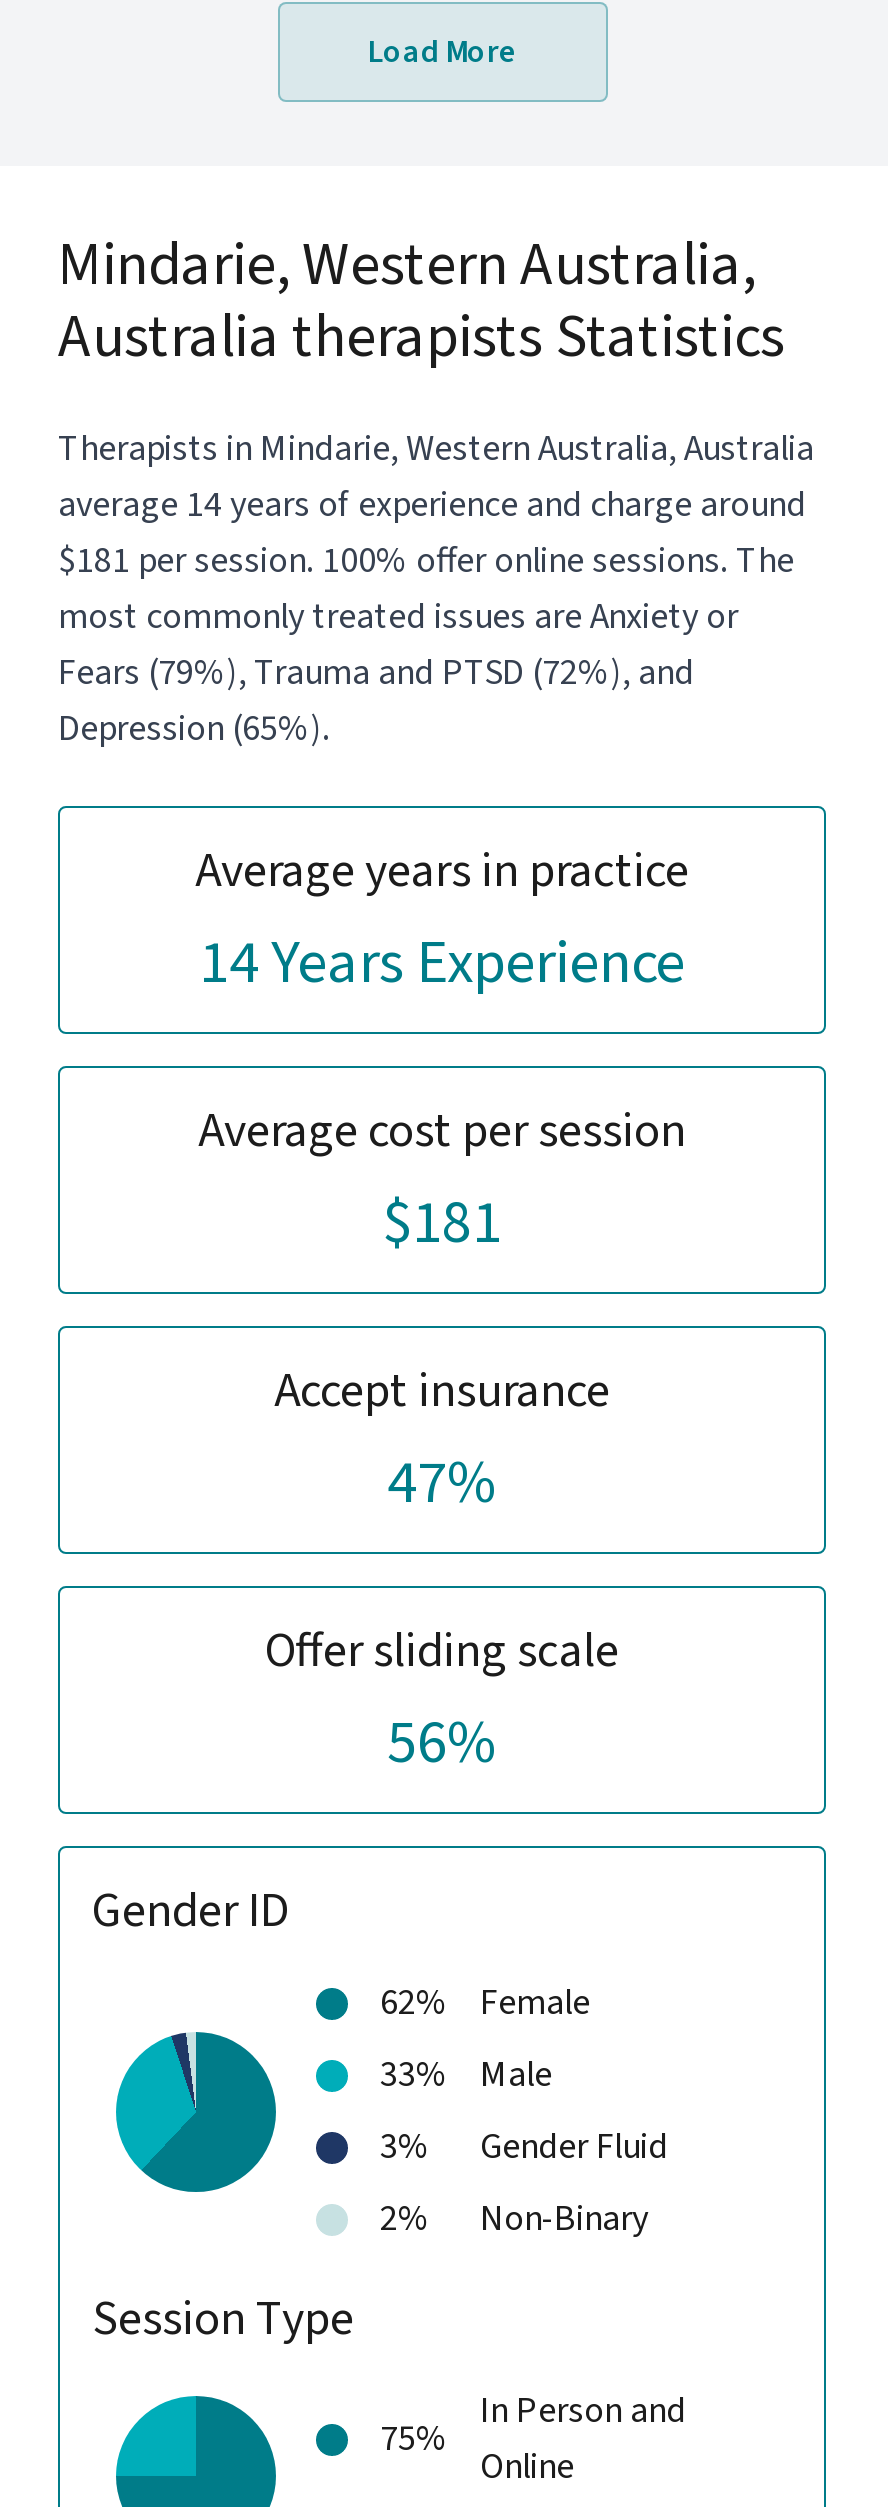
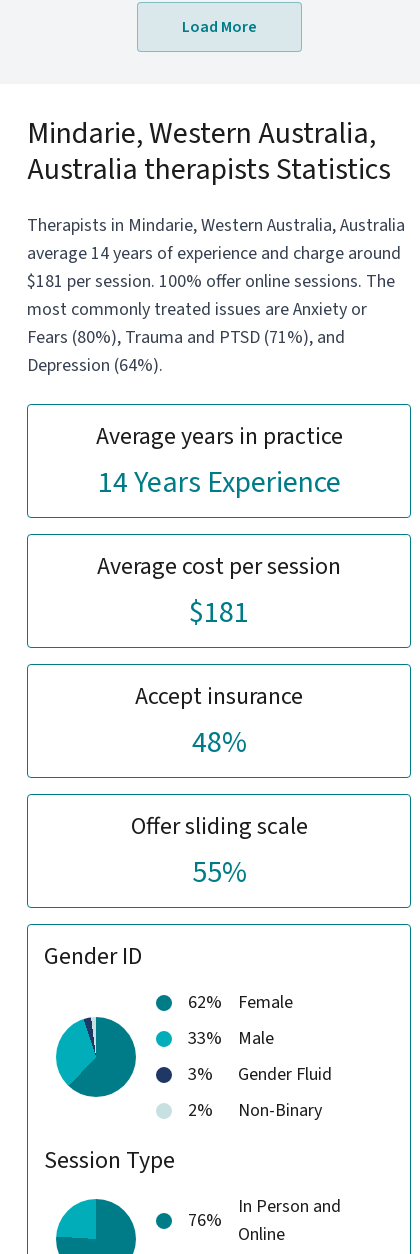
[58,649,694,699] Fears (79%), Trauma and PTSD (72%), and -> [27,325,345,350] Fears (80%), Trauma and PTSD (71%), and
[58,705,330,755] Depression (65%). -> [27,353,163,378] Depression (64%).
[387,1441,497,1527] 47% -> [191,721,246,764] 48%
[387,1701,497,1787] 56% -> [191,851,246,894] 55%
[380,2415,448,2465] 75% -> [188,1208,222,1233] 76%

